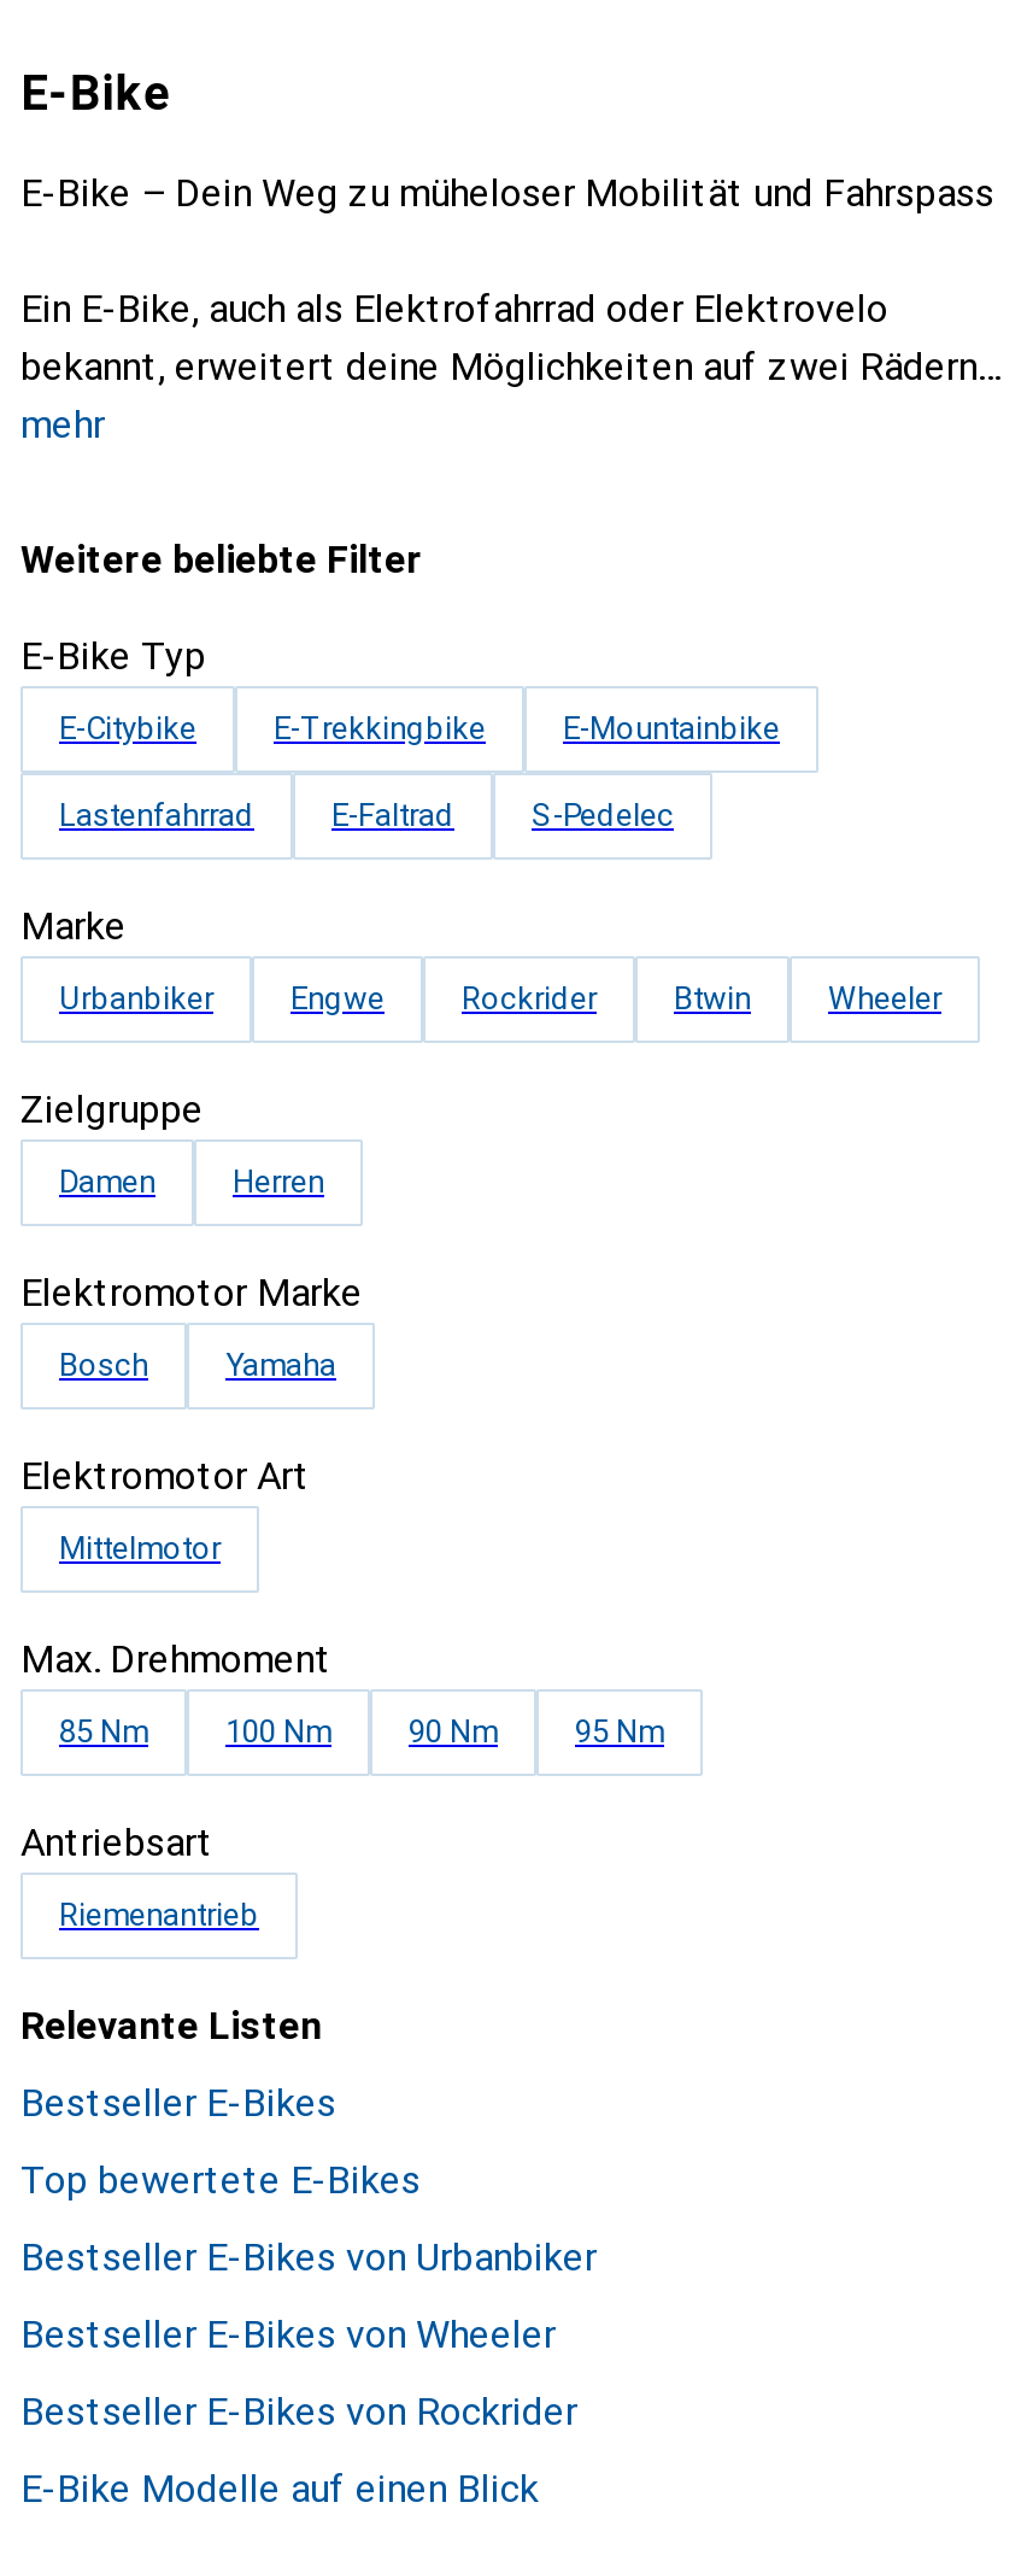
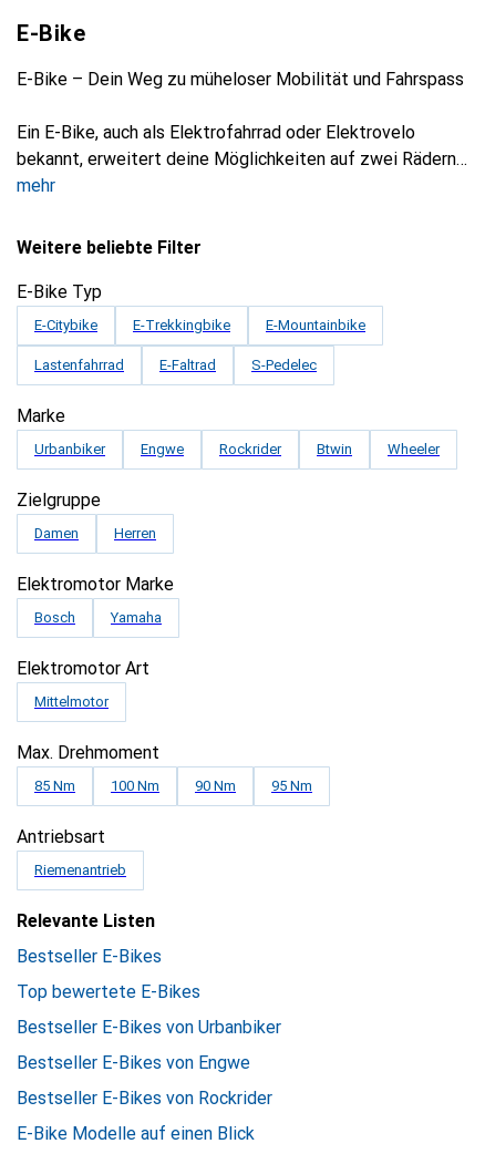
[20,2311,556,2357] Bestseller E-Bikes von Wheeler -> [17,1052,250,1073] Bestseller E-Bikes von Engwe

